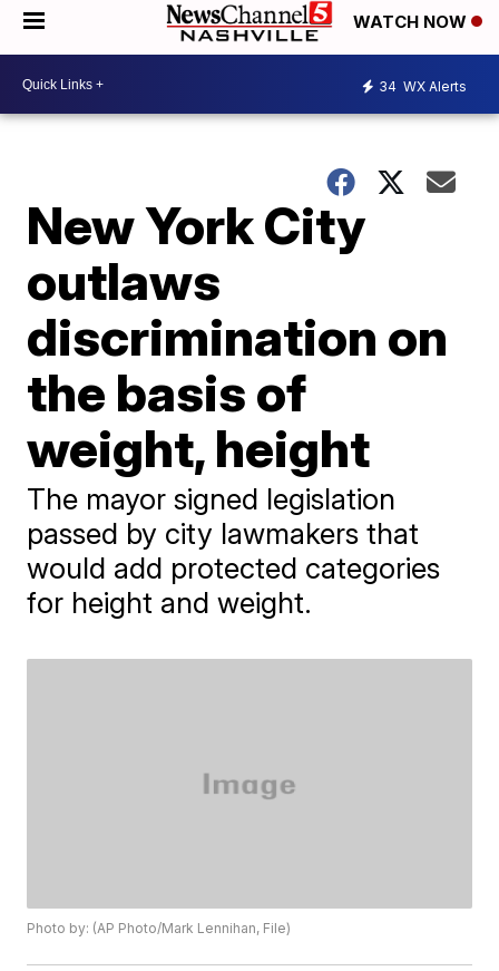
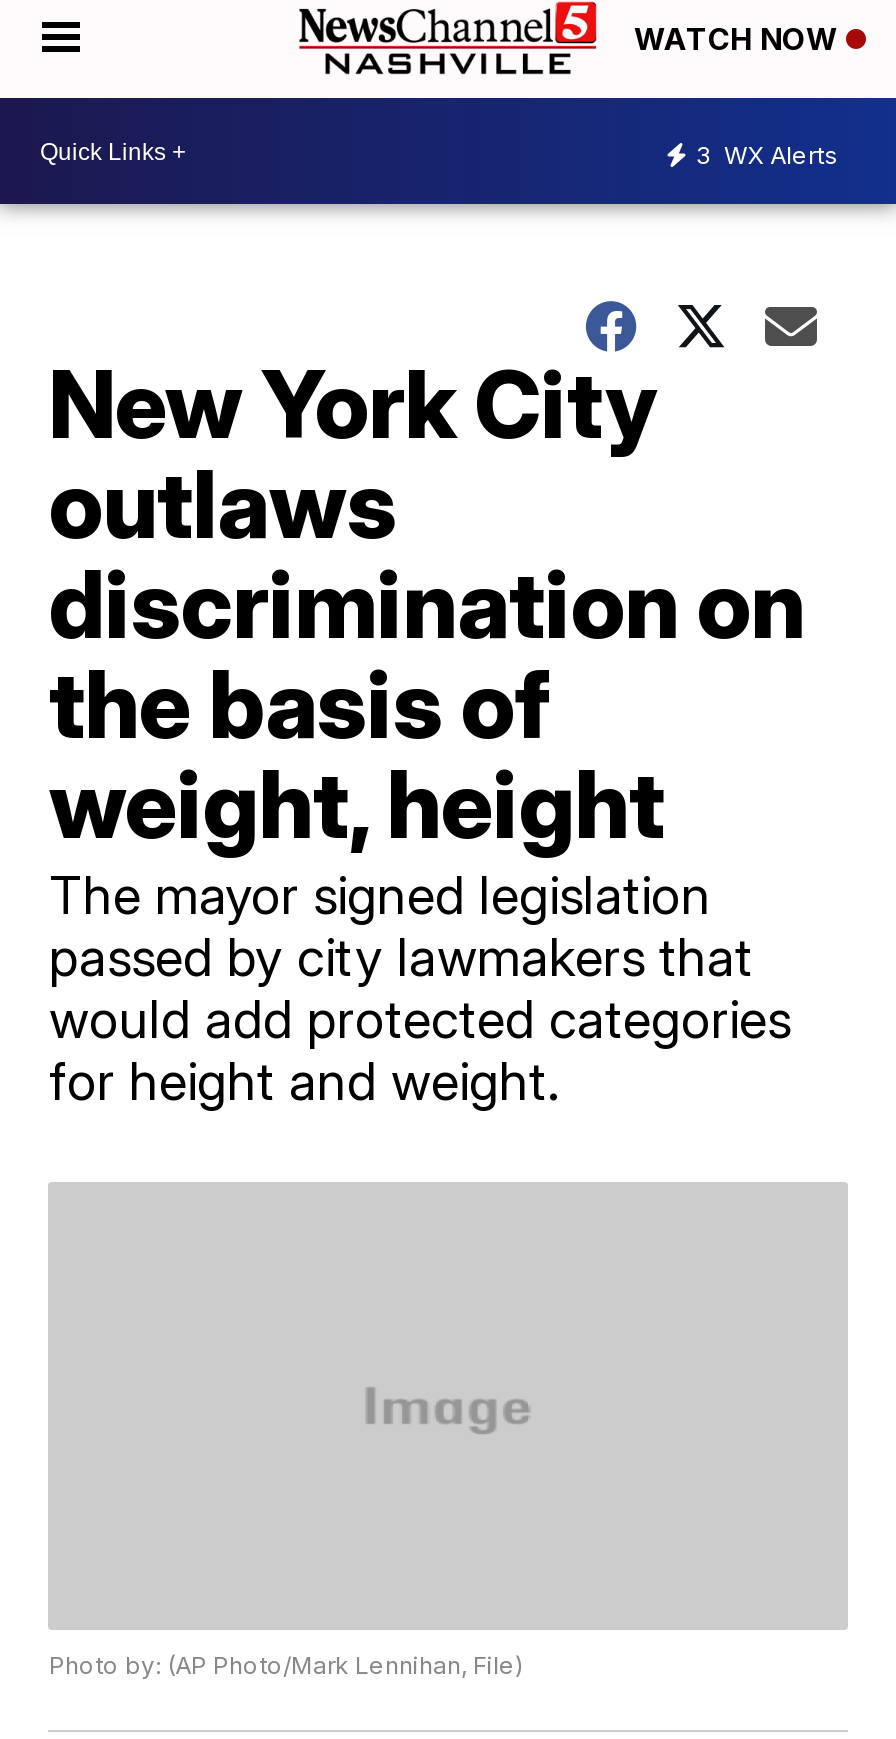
[379,77,467,94] 34 WX Alerts -> [696,139,838,169] 3 WX Alerts

